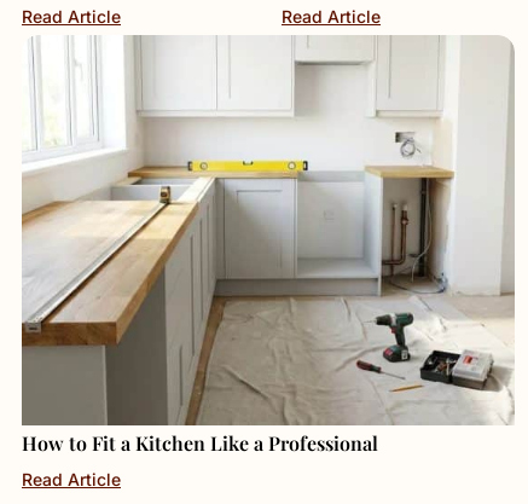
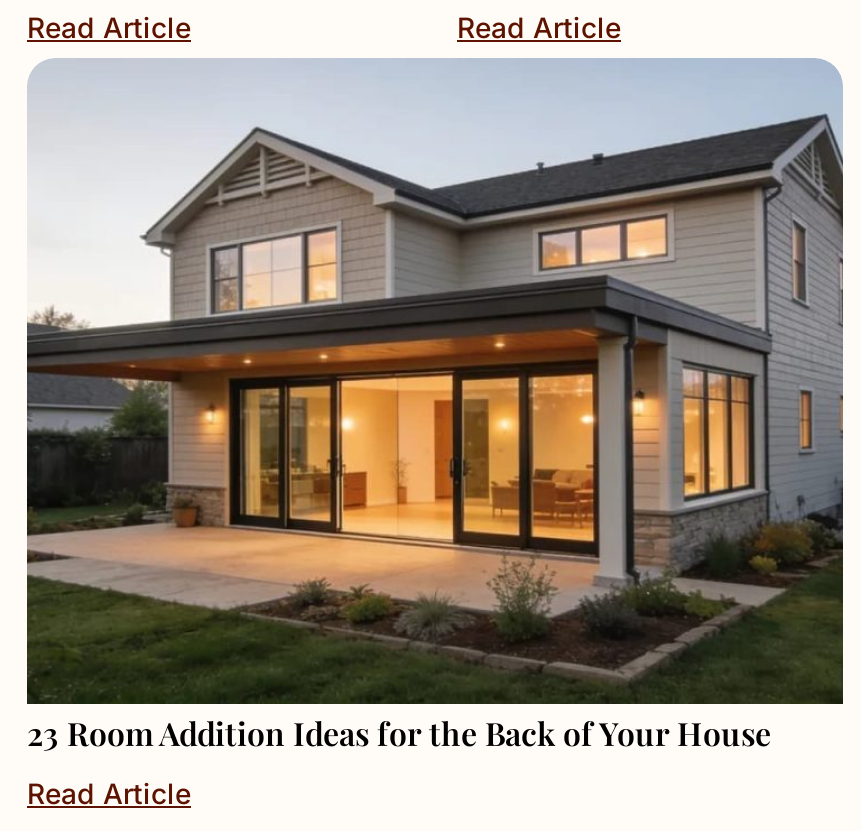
[21,36,515,455] [image] | How to Fit a Kitchen Like a Professional -> [25,58,845,753] [image] | 23 Room Addition Ideas for the Back of Your House

